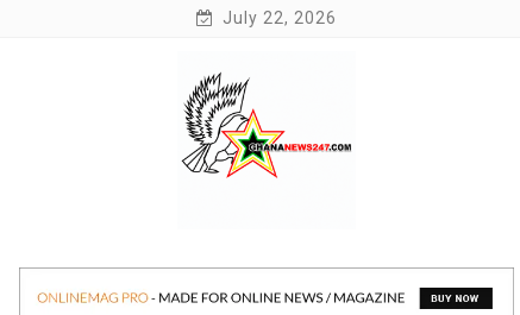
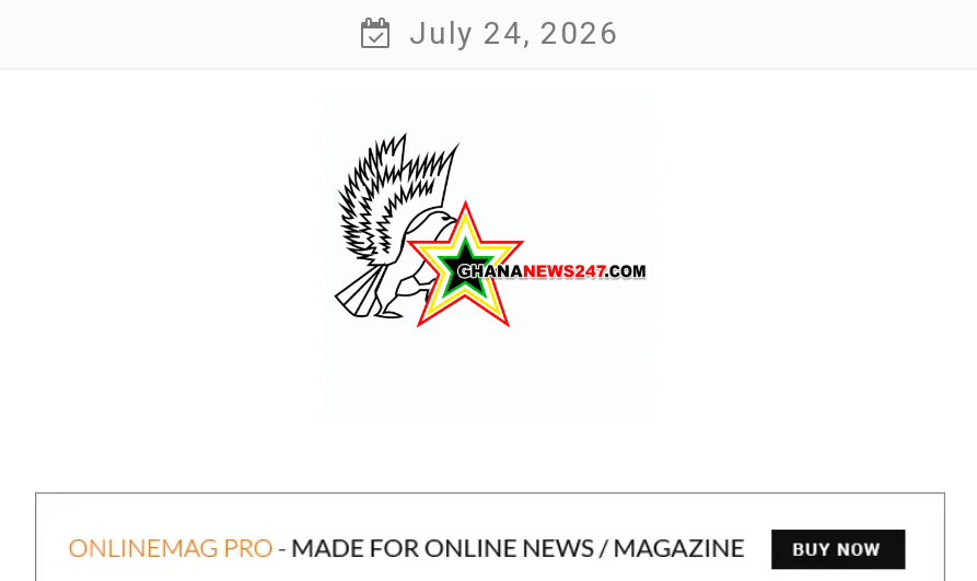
[218,8,337,27] July 22, 2026 -> [400,15,619,50] July 24, 2026

